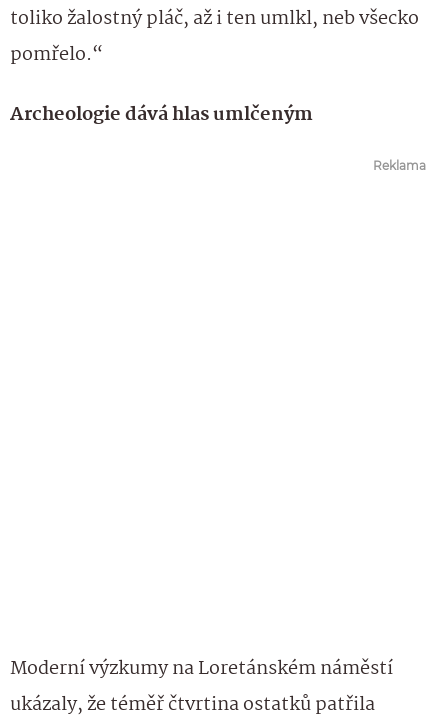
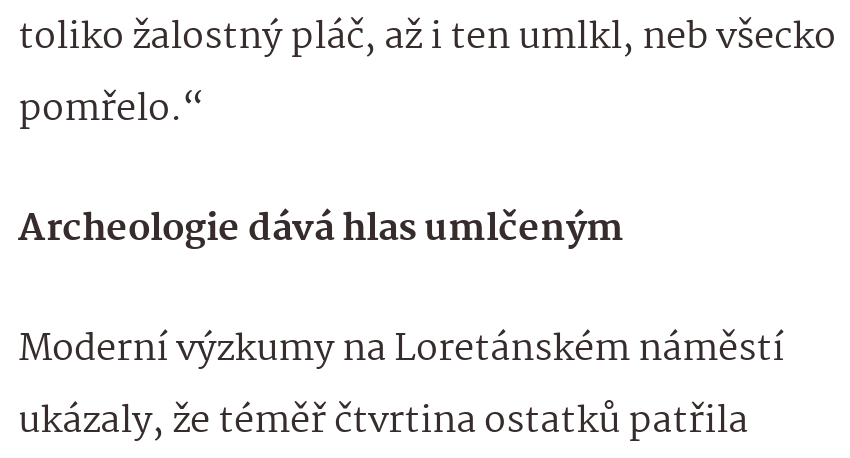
[373,158,426,173] Reklama -> none

